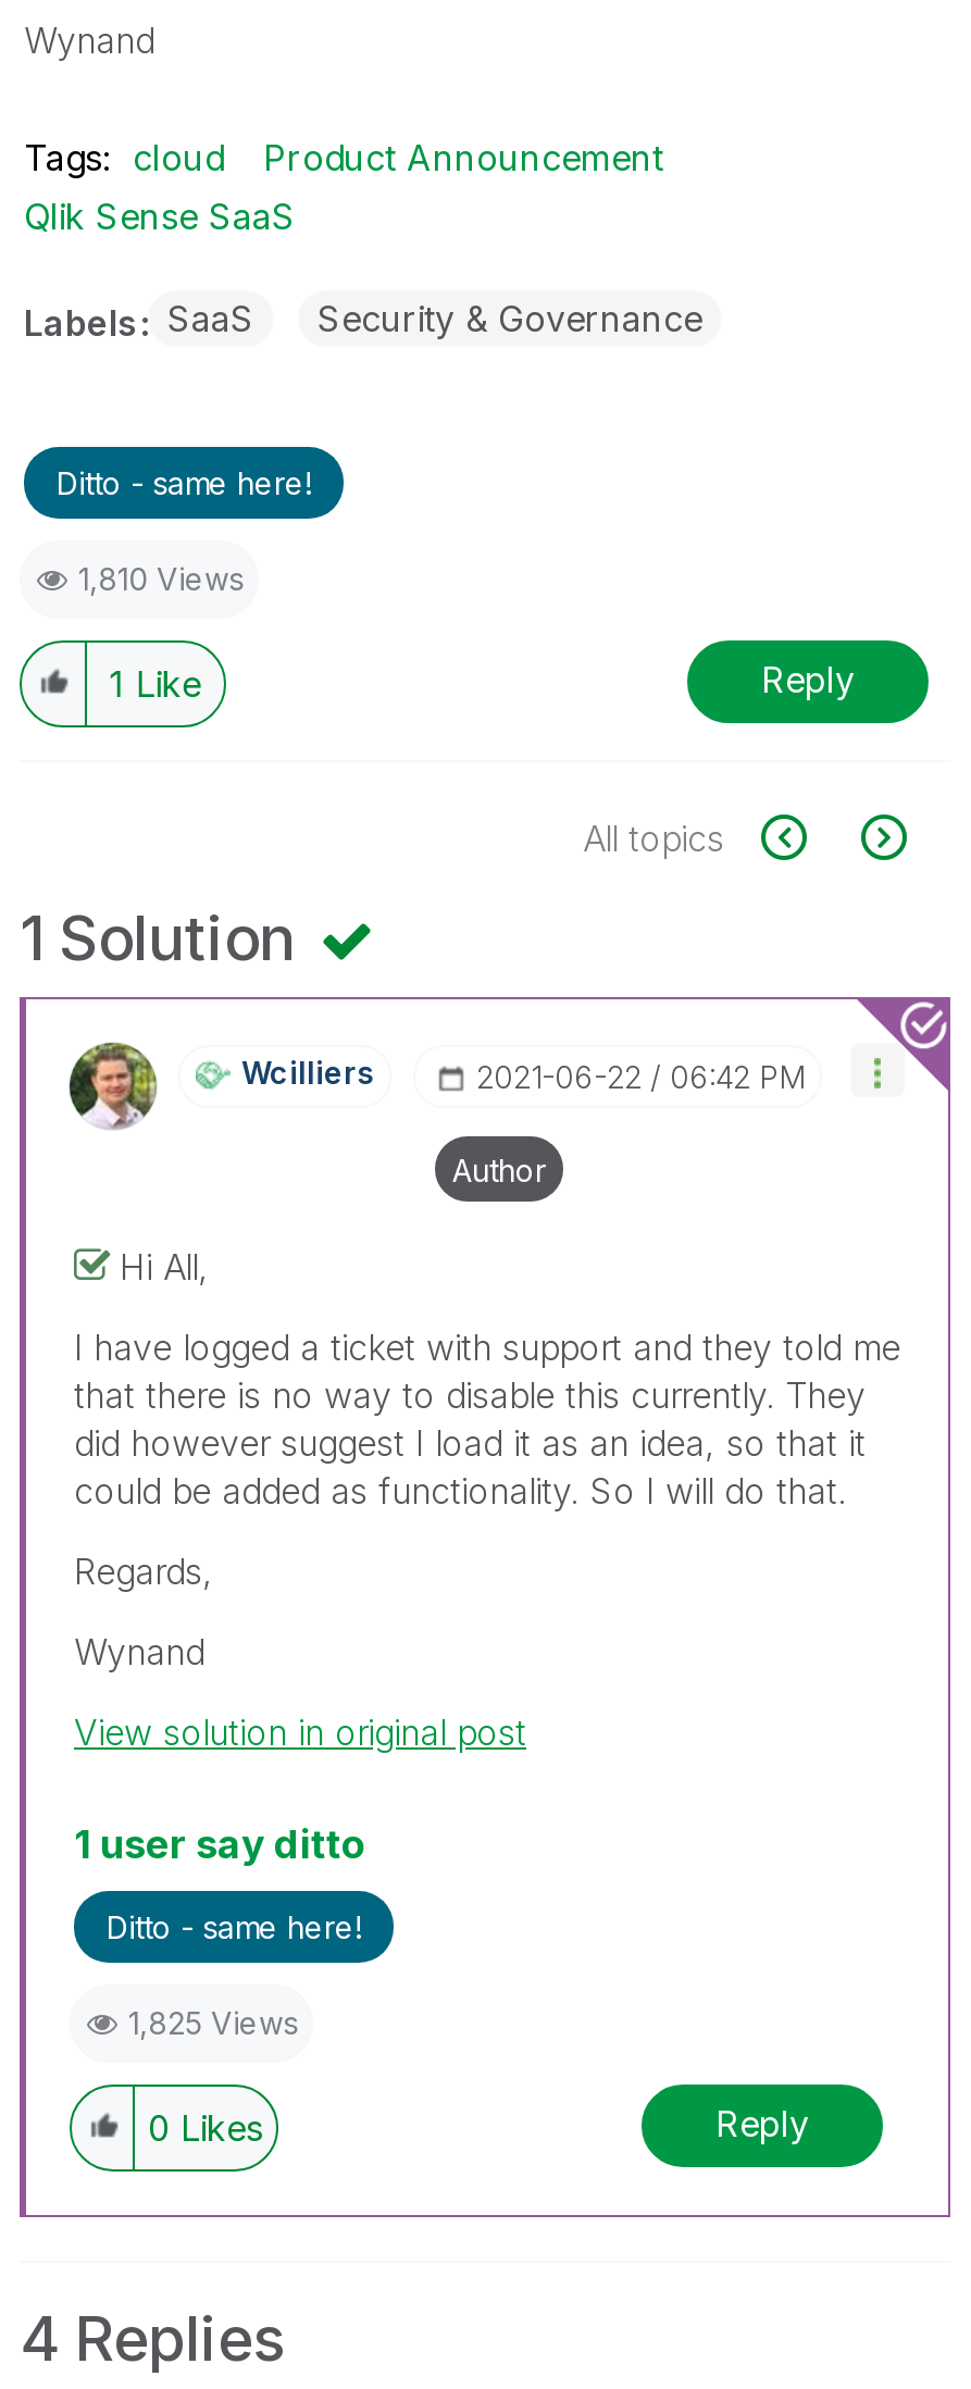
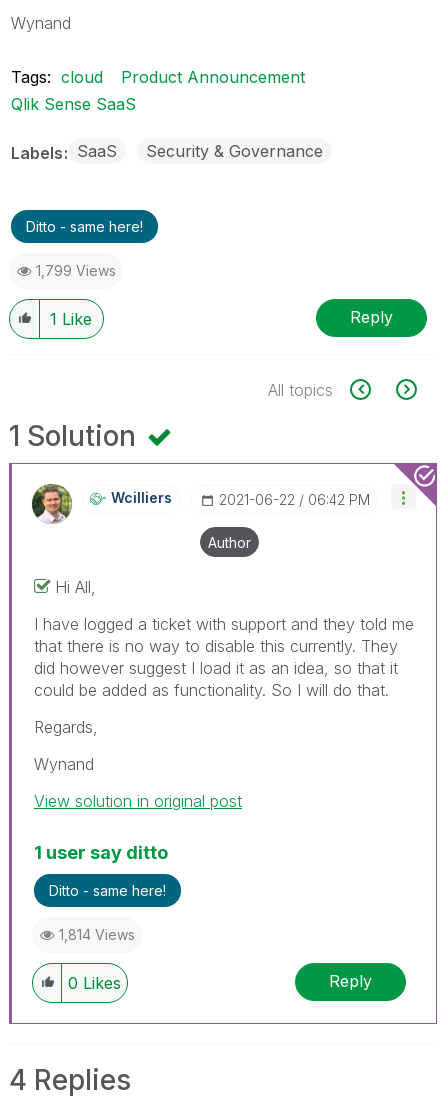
[78,559,244,596] 1,810 Views -> [36,261,116,278] 1,799 Views
[128,2003,298,2040] 1,825 Views -> [59,925,135,942] 1,814 Views

